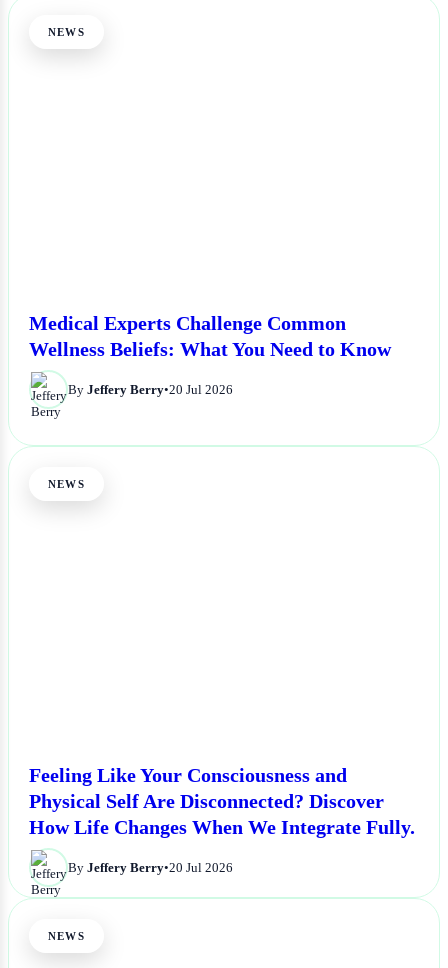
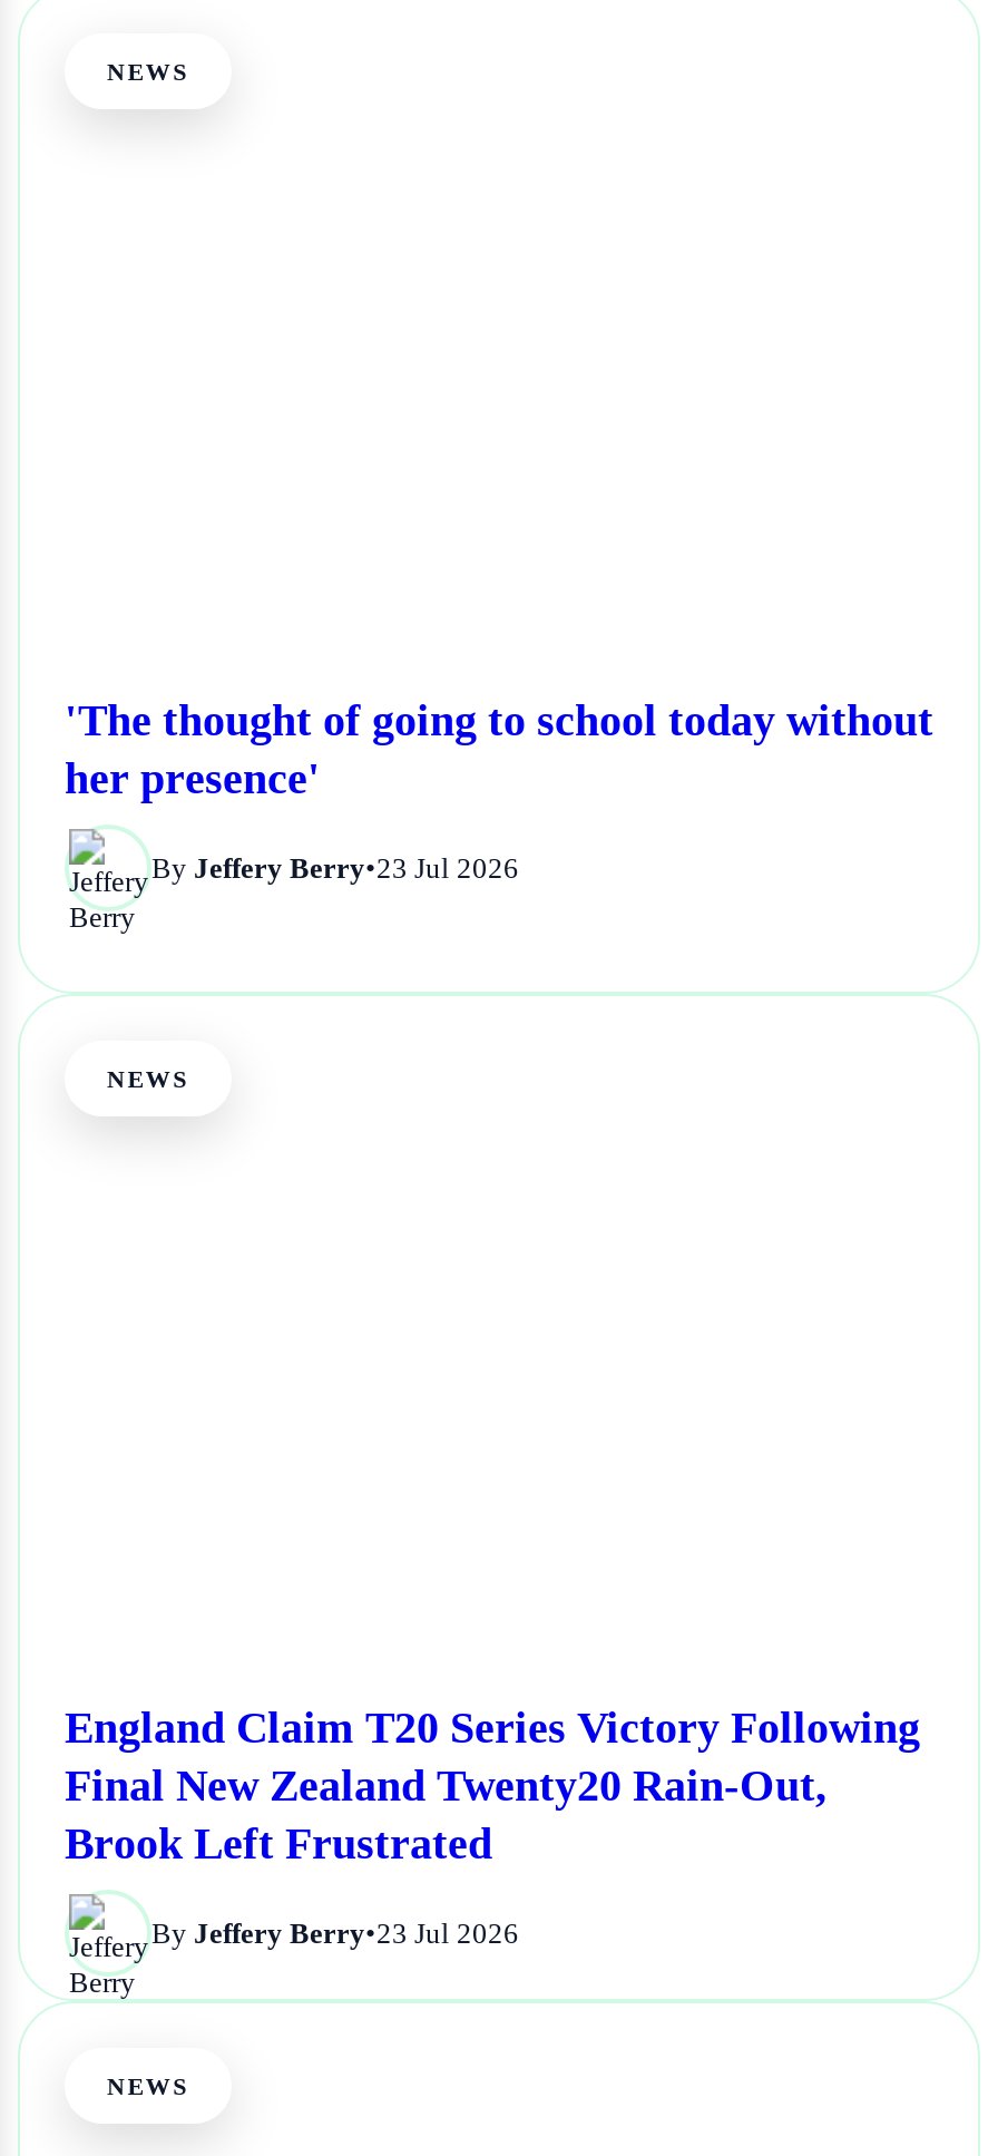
[29,312,391,360] Medical Experts Challenge Common | Wellness Beliefs: What You Need to Know -> [65,696,933,803] 'The thought of going to school today without | her presence'
[68,382,233,397] By Jeffery Berry•20 Jul 2026 -> [151,851,519,884] By Jeffery Berry•23 Jul 2026
[29,764,415,838] Feeling Like Your Consciousness and | Physical Self Are Disconnected? Discover | How Life Changes When We Integrate Fully. -> [65,1703,920,1868] England Claim T20 Series Victory Following | Final New Zealand Twenty20 Rain-Out, | Brook Left Frustrated
[68,860,233,875] By Jeffery Berry•20 Jul 2026 -> [151,1916,519,1950] By Jeffery Berry•23 Jul 2026

